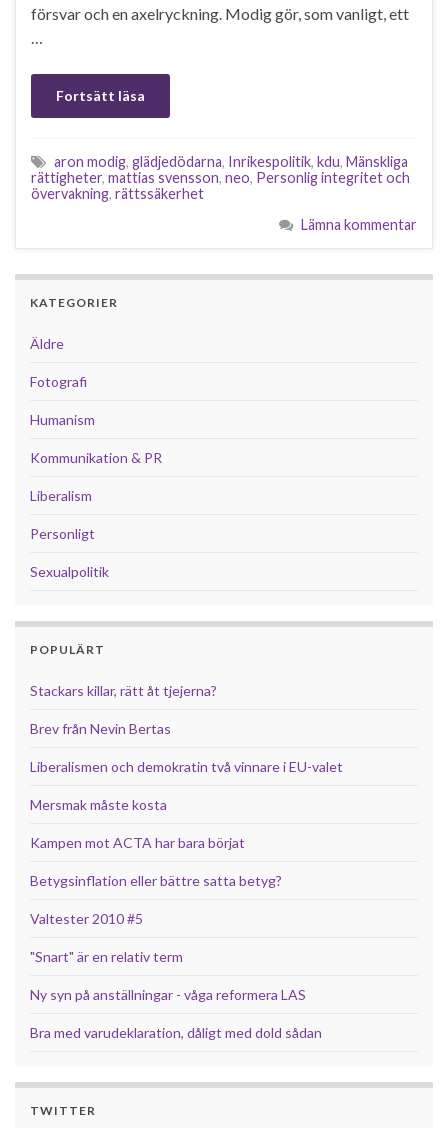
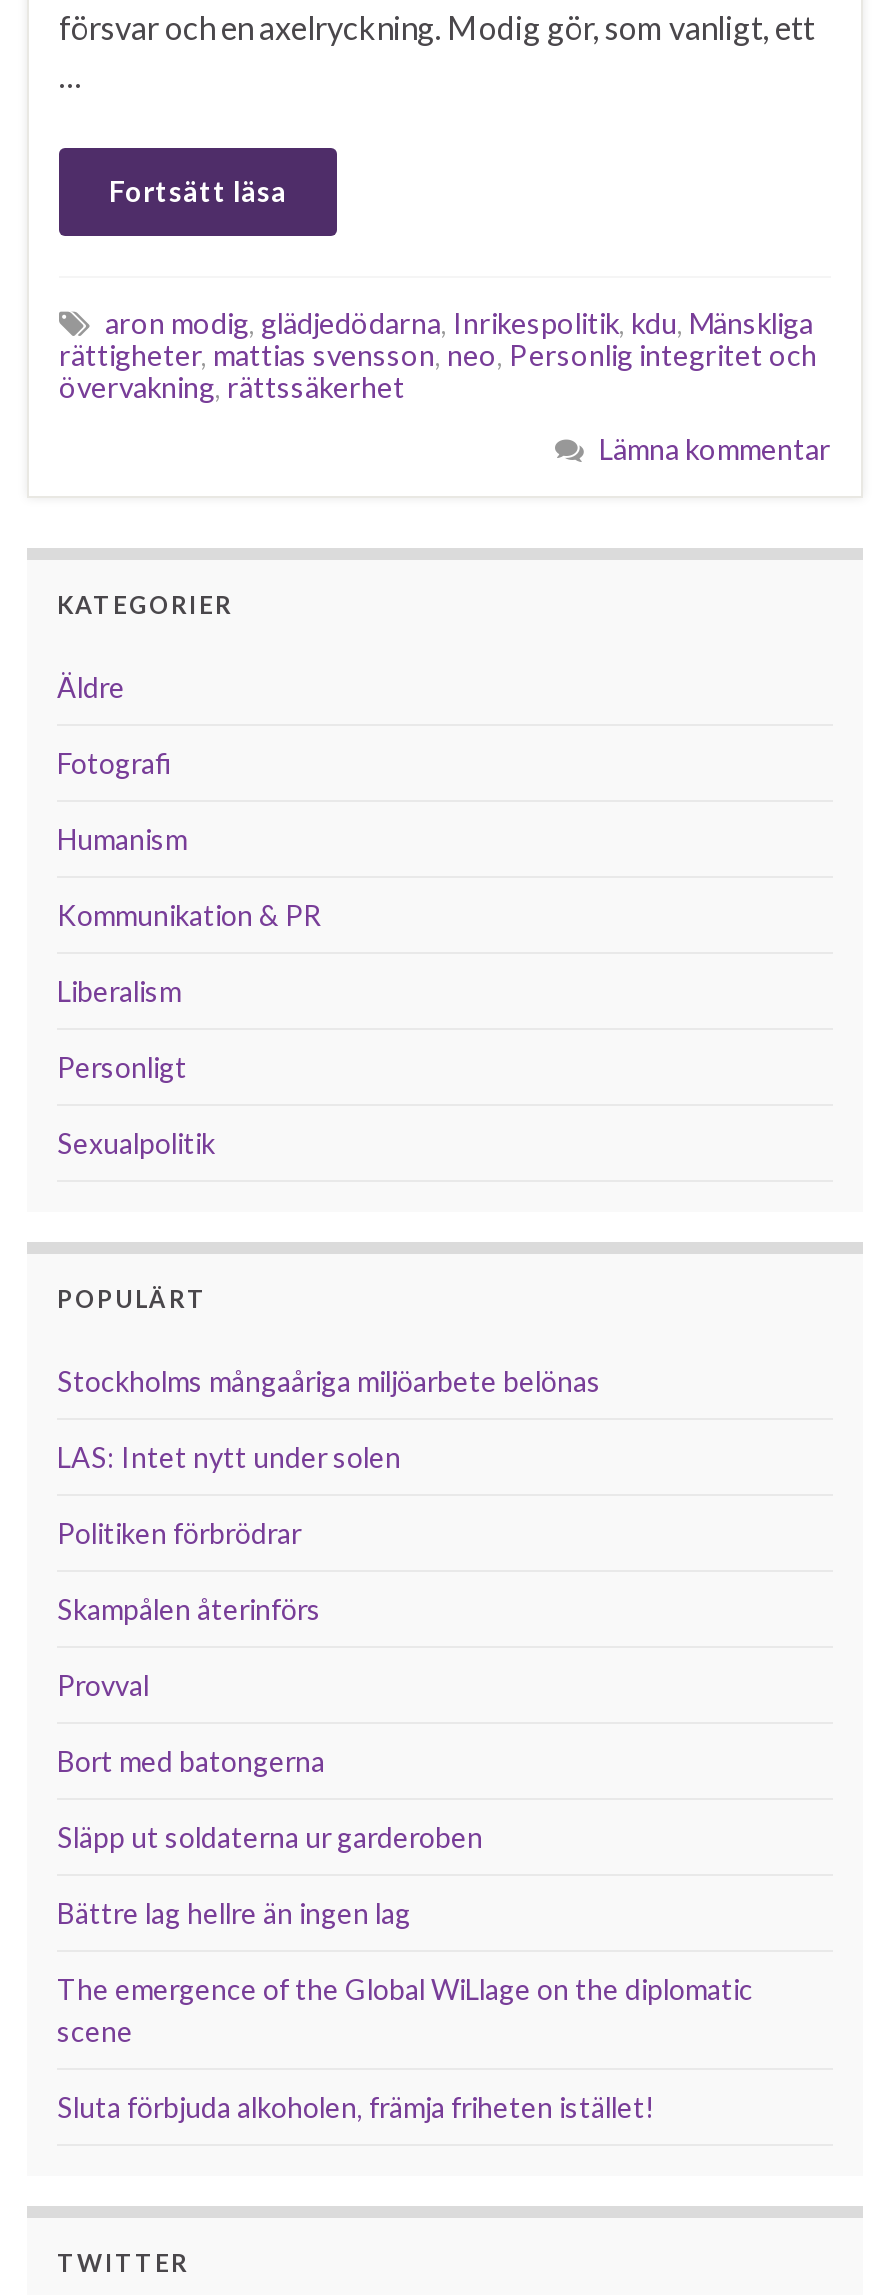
[30,682,217,699] Stackars killar, rätt åt tjejerna? -> [57,1364,601,1398] Stockholms mångaåriga miljöarbete belönas
[30,720,171,737] Brev från Nevin Bertas -> [57,1440,401,1474] LAS: Intet nytt under solen
[30,758,343,775] Liberalismen och demokratin två vinnare i EU-valet -> [57,1516,301,1550] Politiken förbrödrar
[30,796,167,813] Mersmak måste kosta -> [57,1592,321,1626] Skampålen återinförs
[30,834,245,851] Kampen mot ACTA har bara börjat -> [57,1668,149,1702] Provval
[30,872,282,889] Betygsinflation eller bättre satta betyg? -> [57,1744,325,1778] Bort med batongerna
[30,910,143,927] Valtester 2010 #5 -> [57,1820,483,1854] Släpp ut soldaterna ur garderoben
[30,948,183,965] "Snart" är en relativ term -> [57,1896,411,1930] Bättre lag hellre än ingen lag
[30,986,306,1003] Ny syn på anställningar - våga reformera LAS -> [57,1972,753,2048] The emergence of the Global WiLlage on the diplomatic | scene
[30,1024,322,1041] Bra med varudeklaration, dåligt med dold sådan -> [57,2090,655,2124] Sluta förbjuda alkoholen, främja friheten istället!

